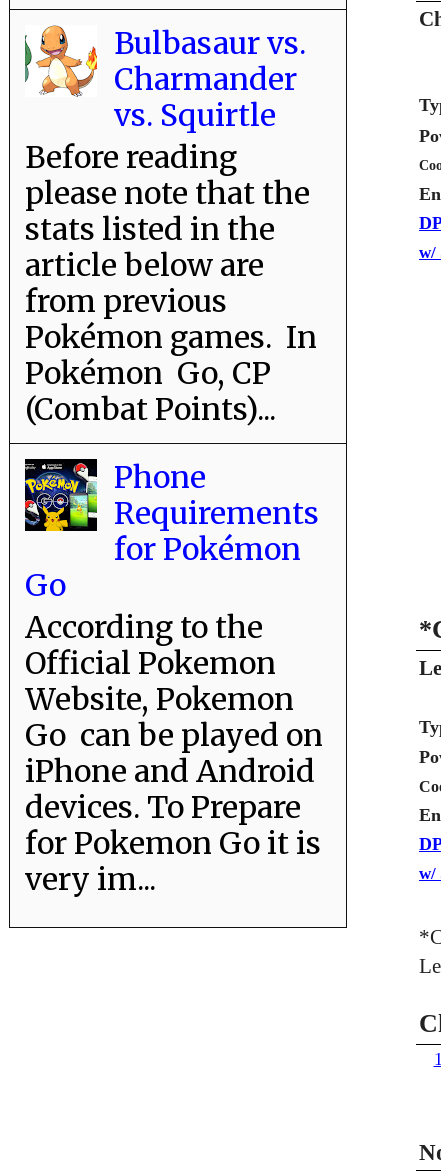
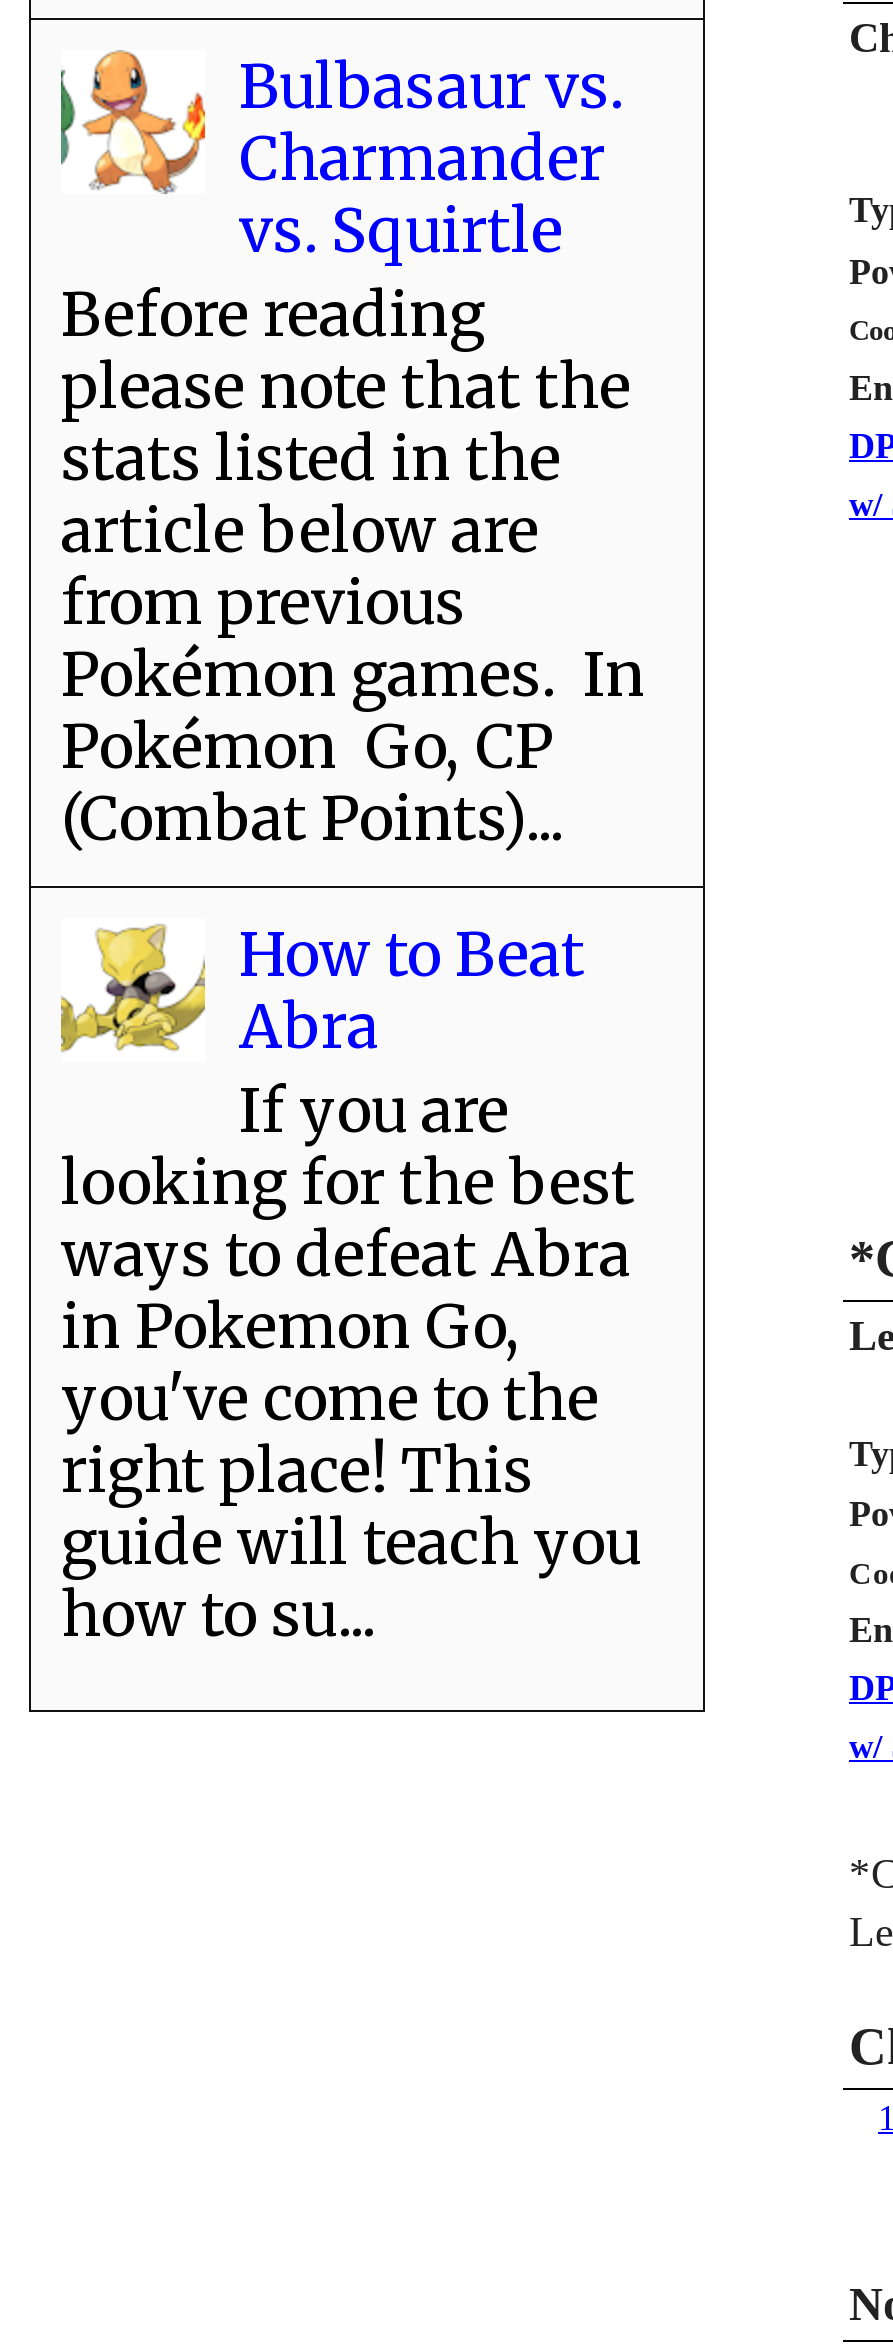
[24,458,323,898] [image] | Phone | Requirements | for Pokémon | Go | According to the | Official Pokemon | Website, Pokemon | Go can be played on | iPhone and Android | devices. To Prepare | for Pokemon Go it is | very im... -> [59,916,641,1652] [image] | How to Beat | Abra | If you are | looking for the best | ways to defeat Abra | in Pokemon Go, | you've come to the | right place! This | guide will teach you | how to su...

